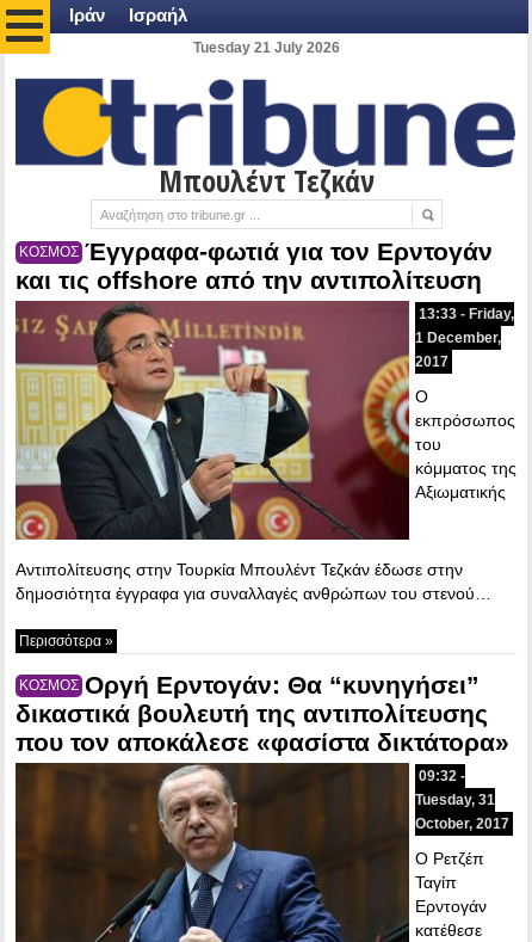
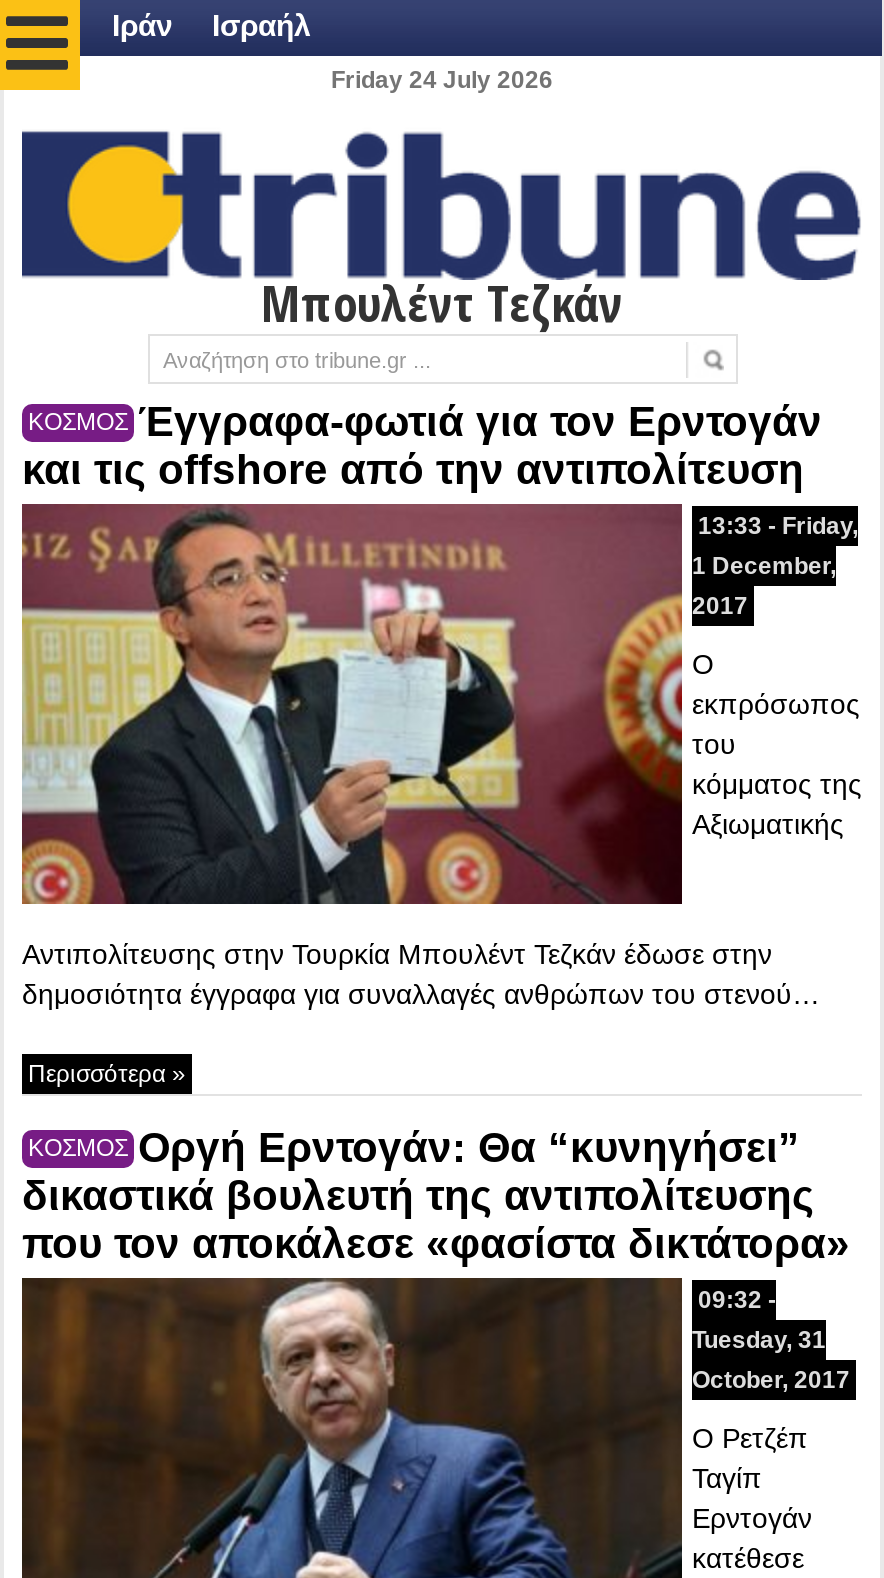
[193,39,339,56] Tuesday 21 July 2026 -> [331,66,553,94] Friday 24 July 2026

